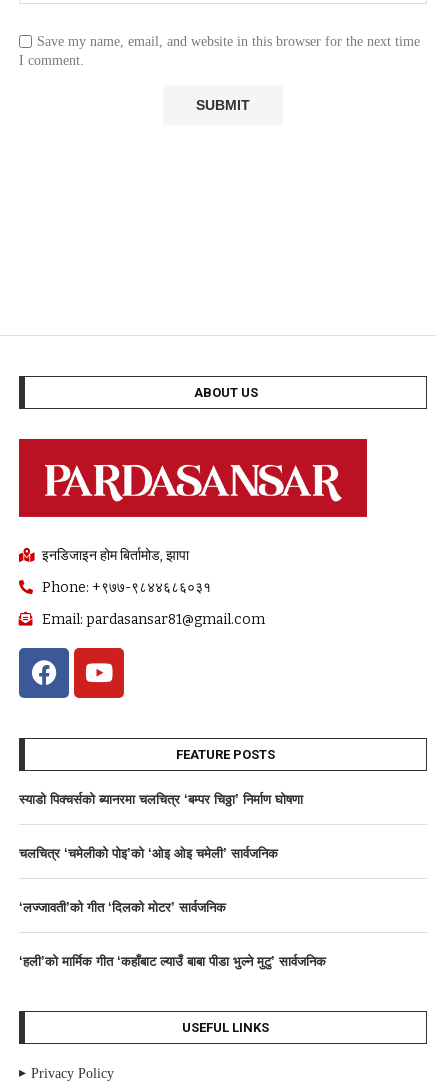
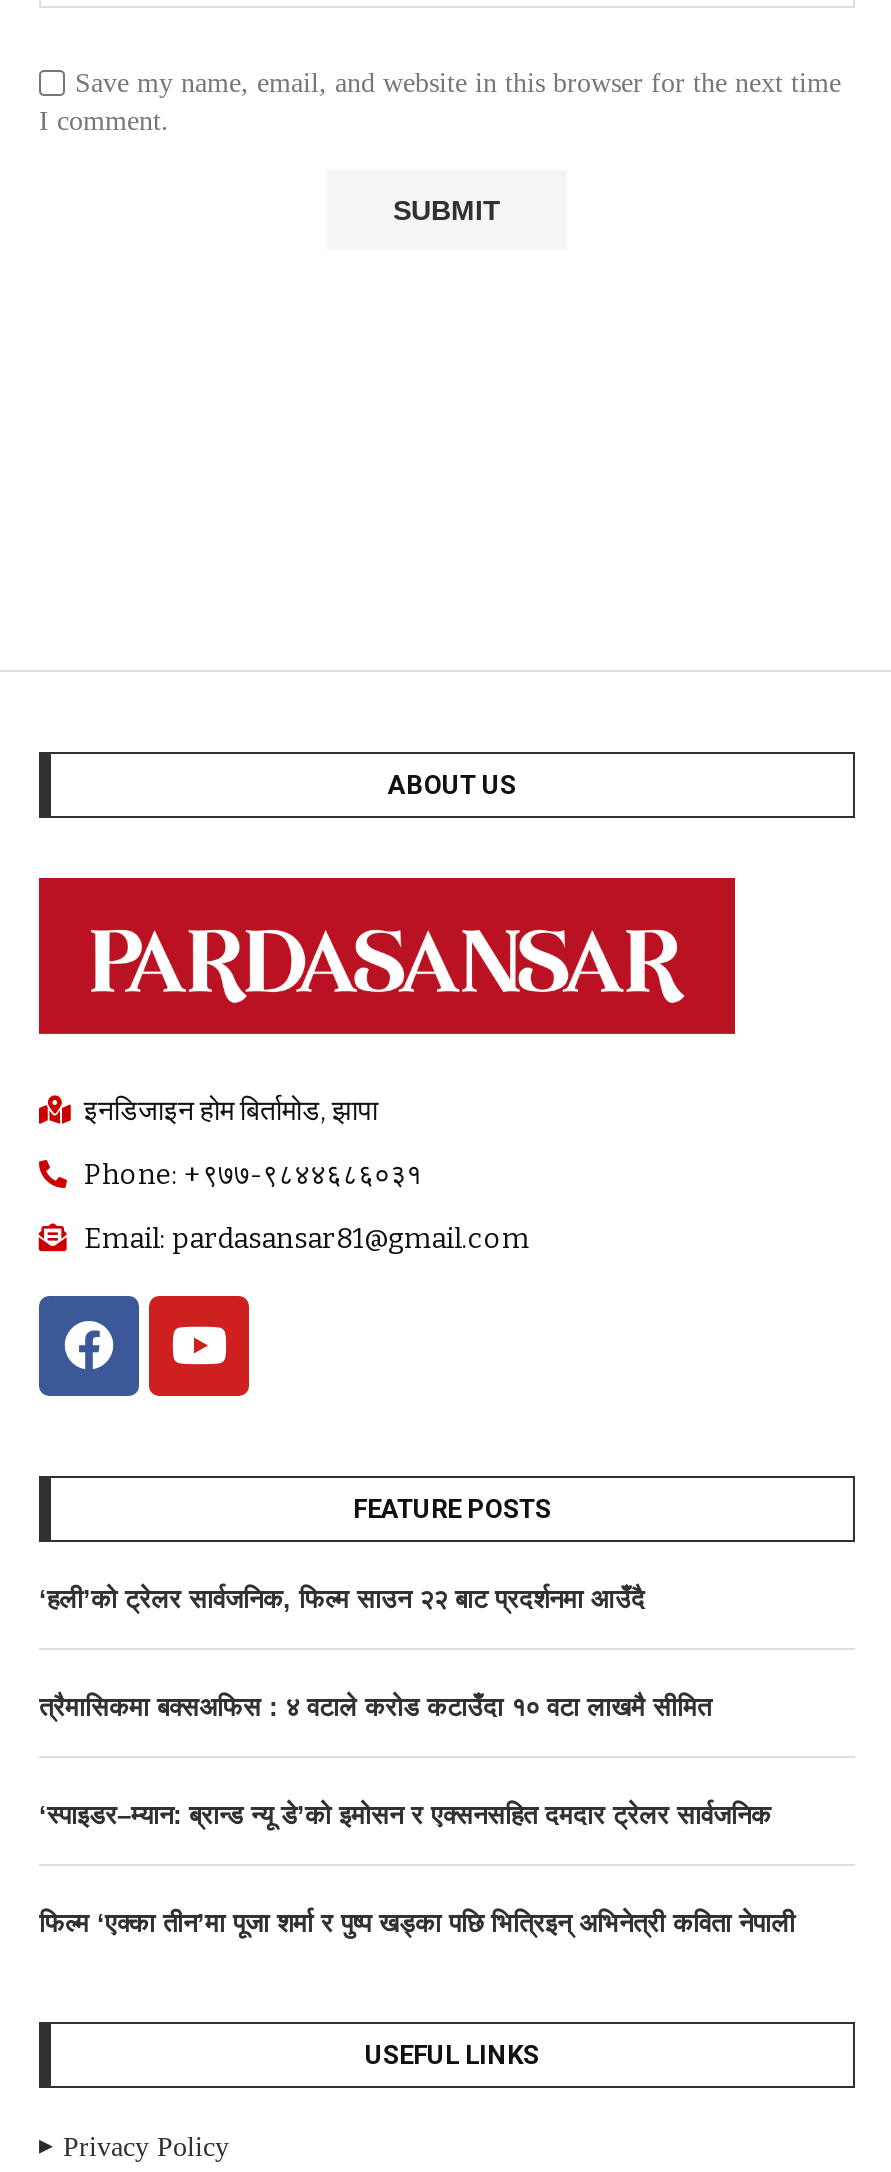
[19,792,303,807] स्याडो पिक्चर्सको ब्यानरमा चलचित्र ‘बम्पर चिठ्ठा’ निर्माण घोषणा -> [39,1584,645,1614] ‘हली’को ट्रेलर सार्वजनिक, फिल्म साउन २२ बाट प्रदर्शनमा आउँदै
[19,846,278,861] चलचित्र ‘चमेलीको पोइ’को ‘ओइ ओइ चमेली’ सार्वजनिक -> [39,1692,711,1722] त्रैमासिकमा बक्सअफिस : ४ वटाले करोड कटाउँदा १० वटा लाखमै सीमित
[19,900,226,915] ‘लज्जावती’को गीत ‘दिलको मोटर’ सार्वजनिक -> [39,1800,771,1830] ‘स्पाइडर–म्यान: ब्रान्ड न्यू डे’काे इमोसन र एक्सनसहित दमदार ट्रेलर सार्वजनिक
[19,954,326,969] ‘हली’को मार्मिक गीत ‘कहाँबाट ल्याउँ बाबा पीडा भुल्ने मुटु’ सार्वजनिक -> [39,1908,795,1938] फिल्म ‘एक्का तीन’मा पूजा शर्मा र पुष्प खड्का पछि भित्रिइन् अभिनेत्री कविता नेपाली

